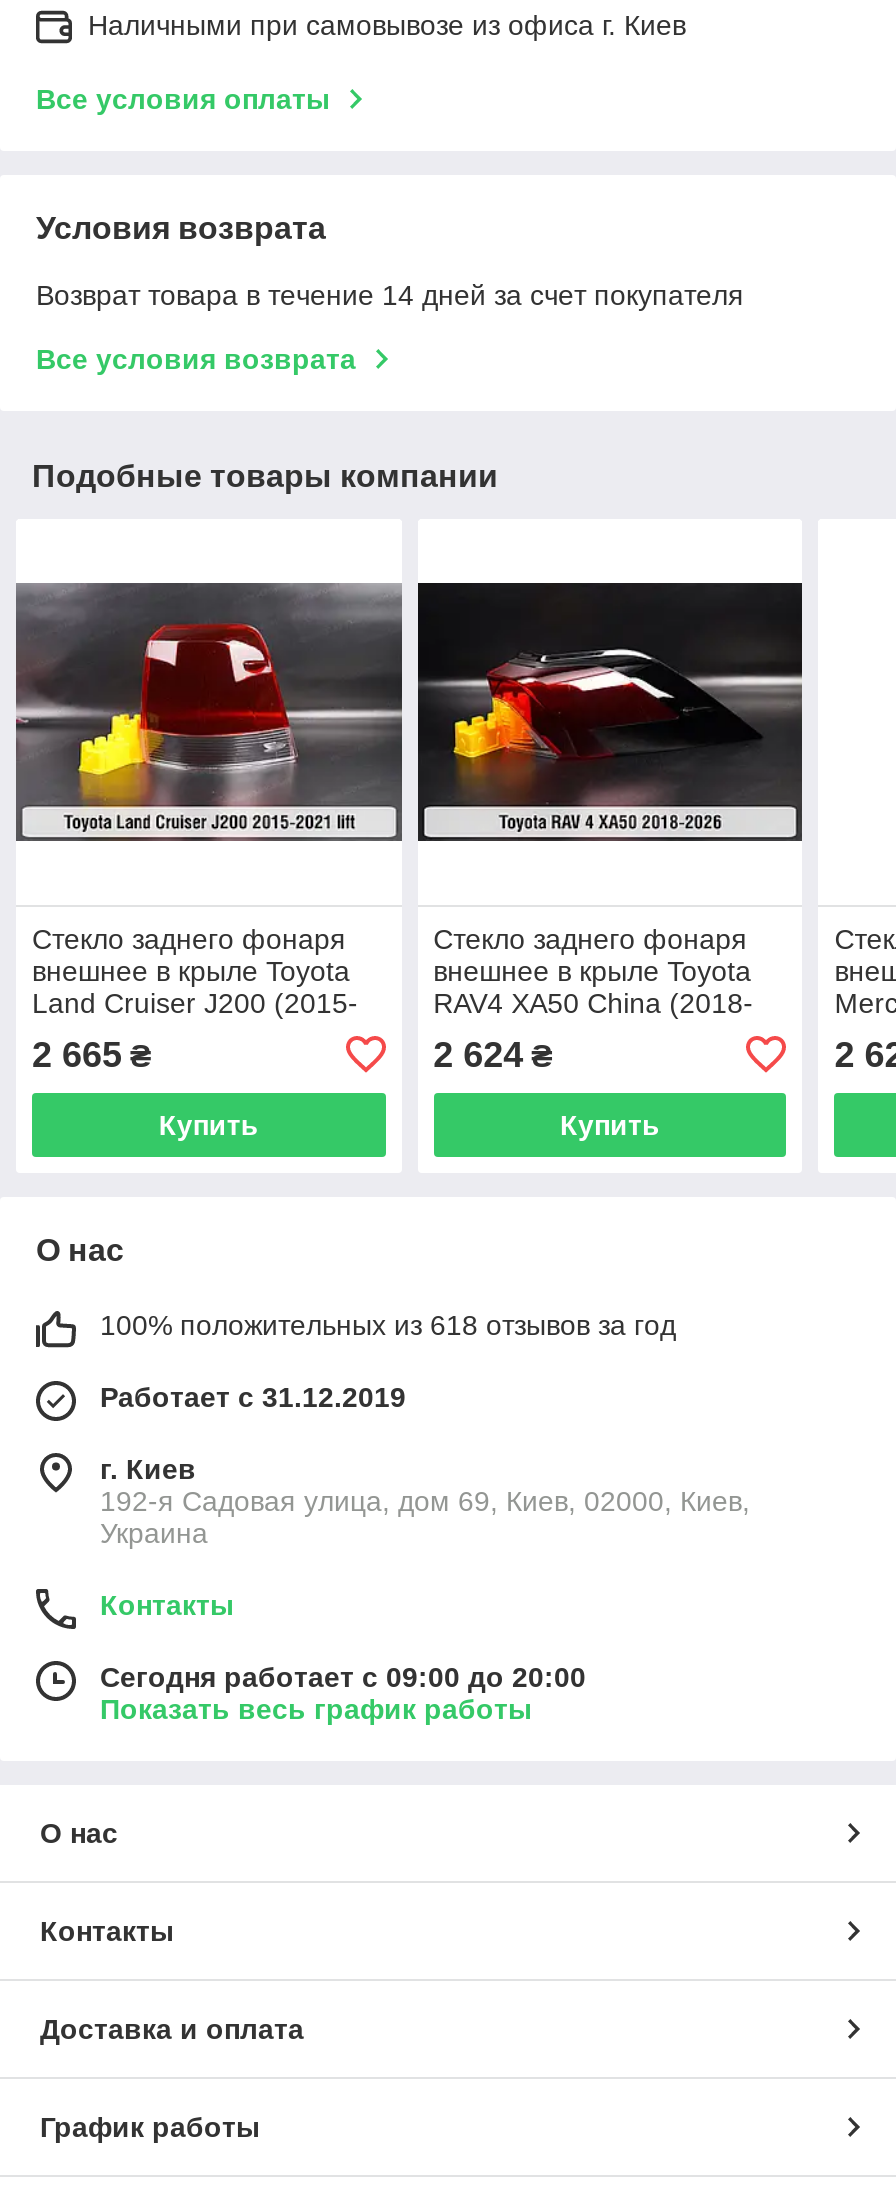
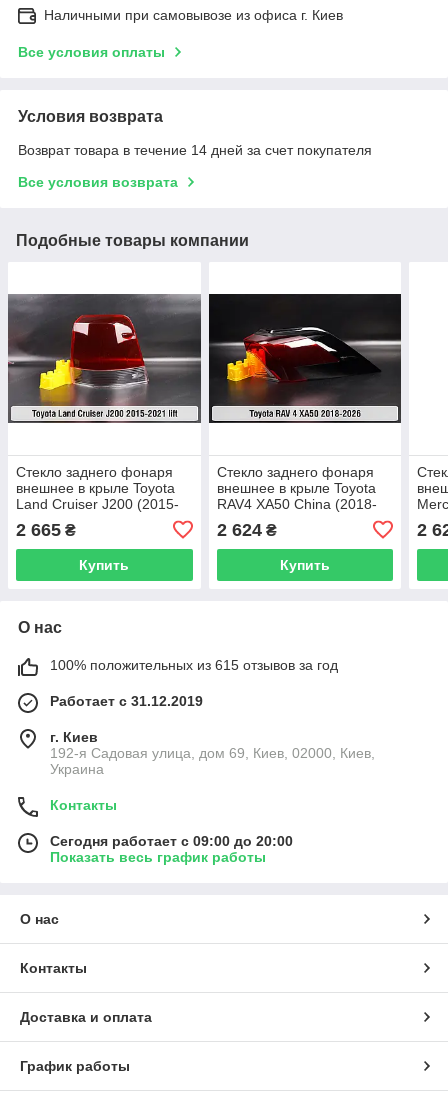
[100,1309,676,1341] 100% положительных из 618 отзывов за год -> [50,657,338,673] 100% положительных из 615 отзывов за год

